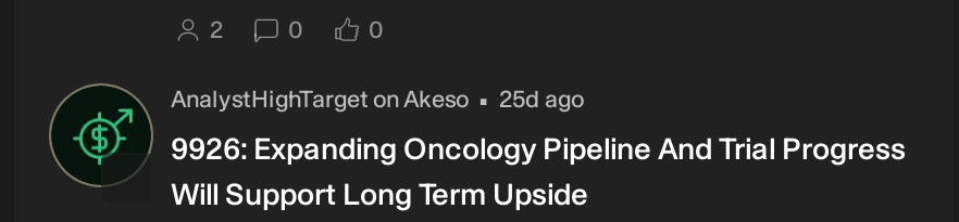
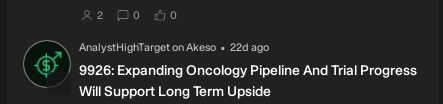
[499,86,584,114] 25d ago -> [230,41,269,54] 22d ago

